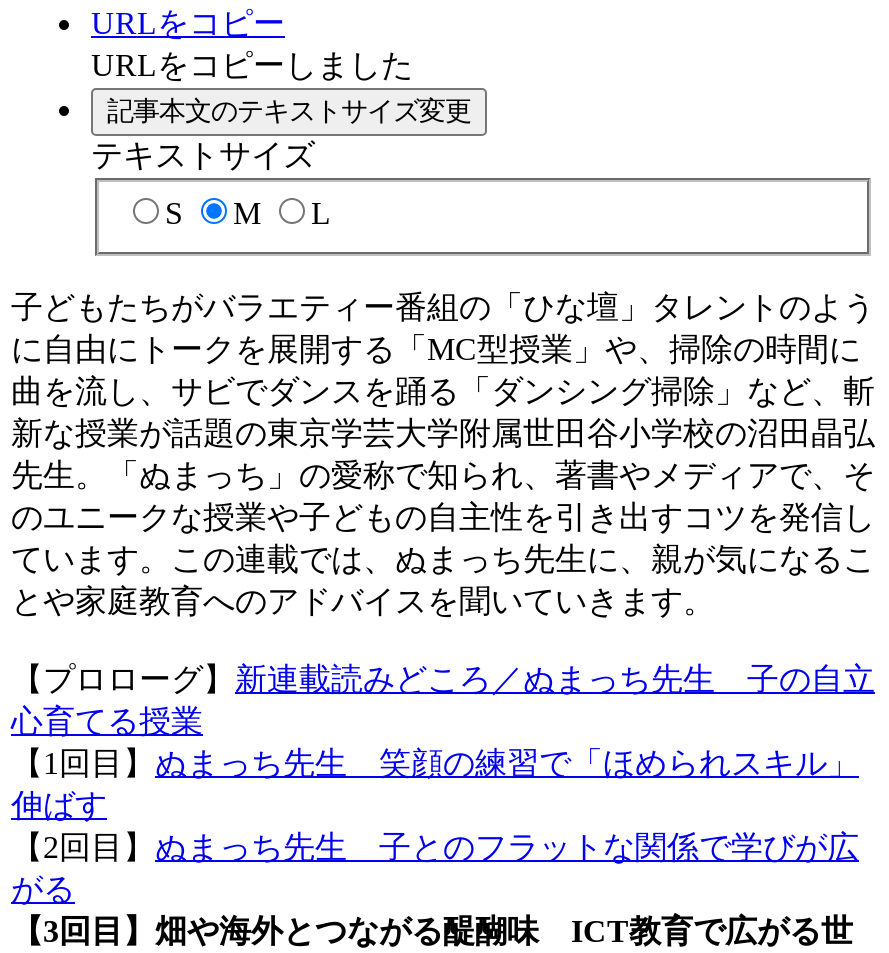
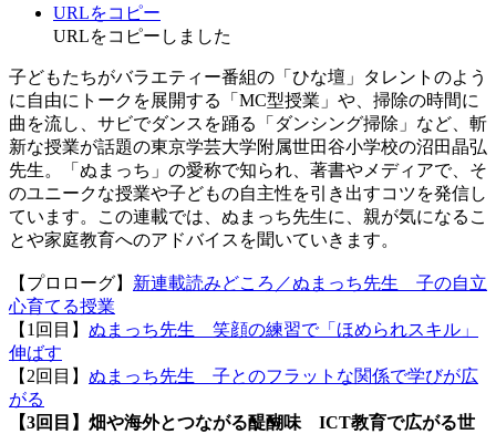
[91,95,471,230] 記事本文のテキストサイズ変更 | テキストサイズ | S | M | L -> none

